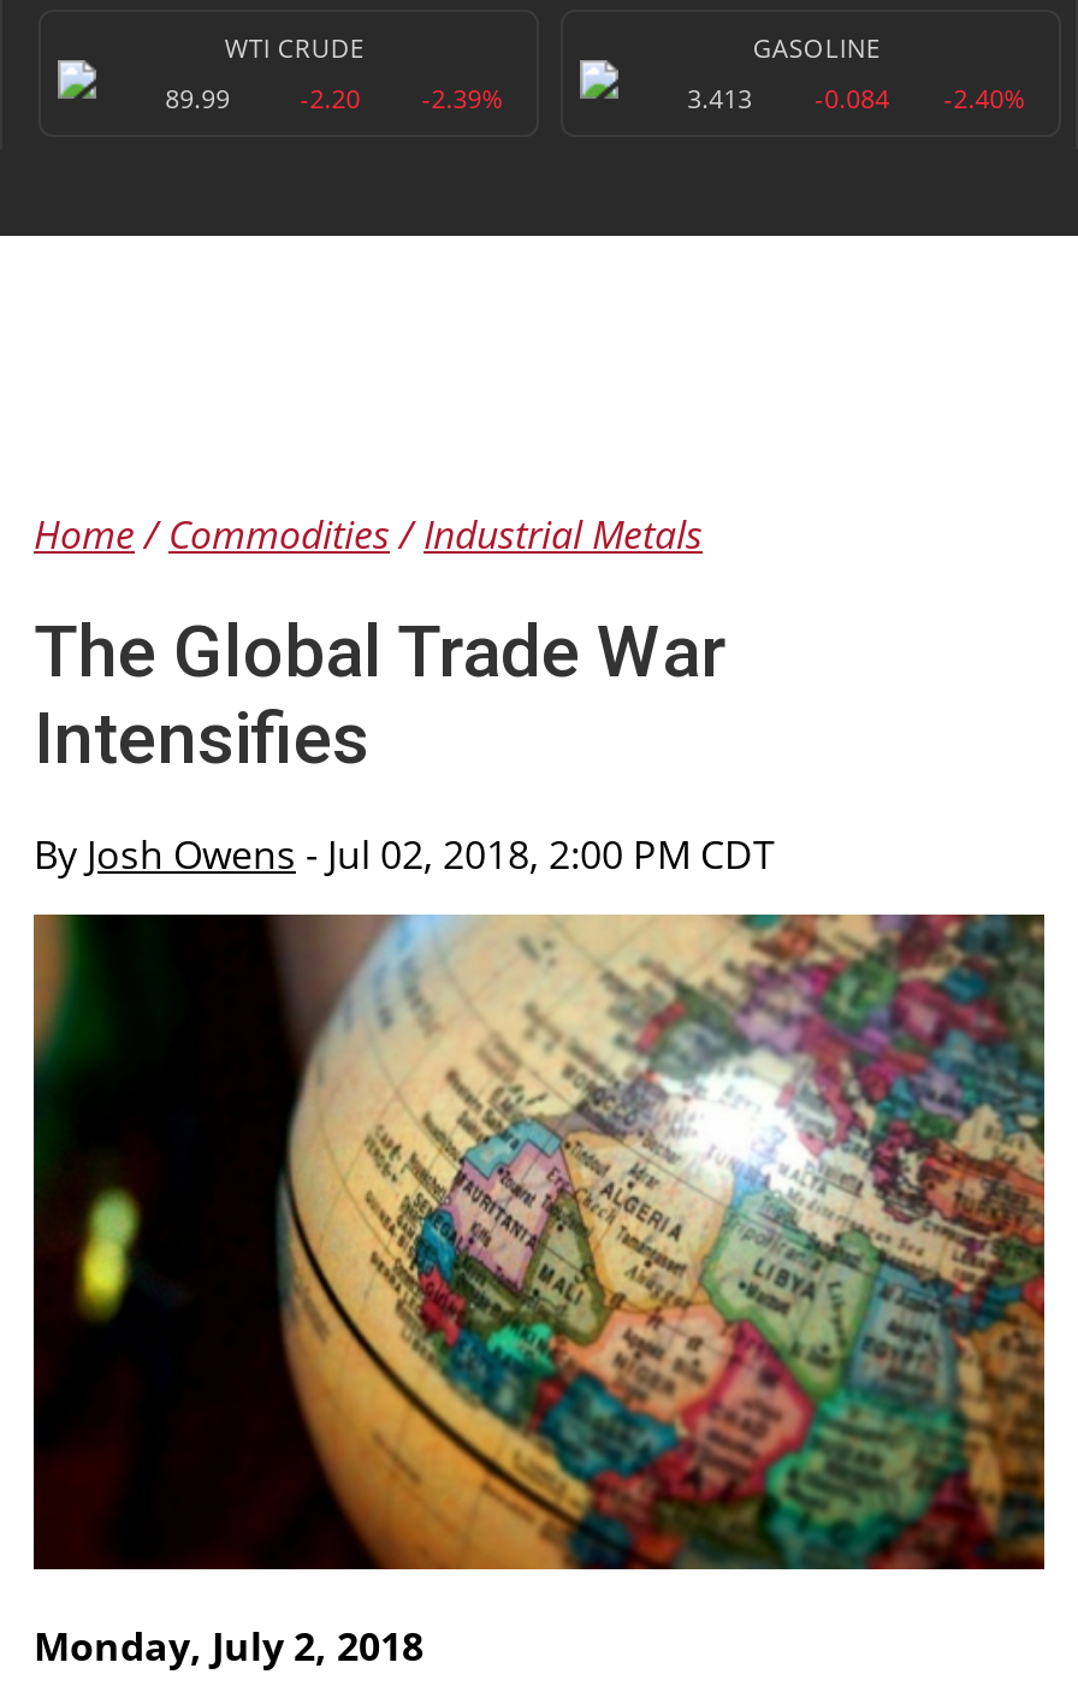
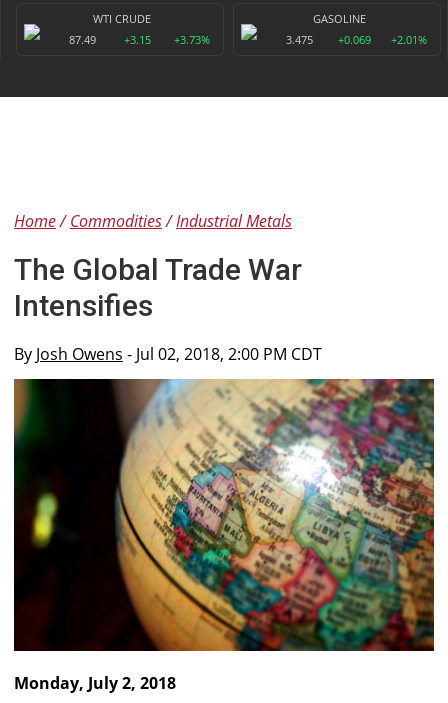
[165,82,230,116] 89.99 -> [69,33,96,47] 87.49
[300,82,360,116] -2.20 -> [124,33,151,47] +3.15
[422,82,503,116] -2.39% -> [174,33,210,47] +3.73%
[687,82,752,116] 3.413 -> [286,33,313,47] 3.475
[815,82,890,116] -0.084 -> [338,33,371,47] +0.069
[944,82,1026,116] -2.40% -> [391,33,427,47] +2.01%

